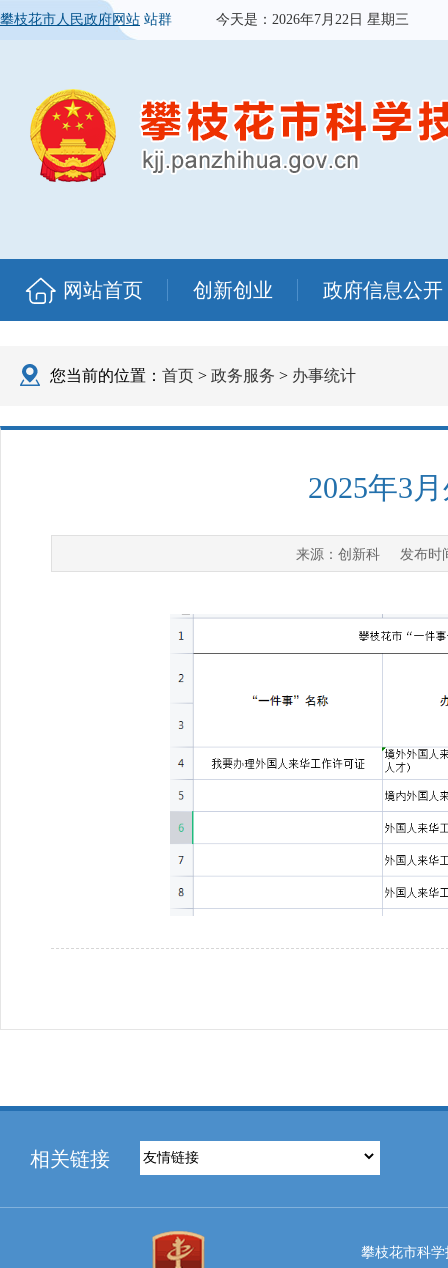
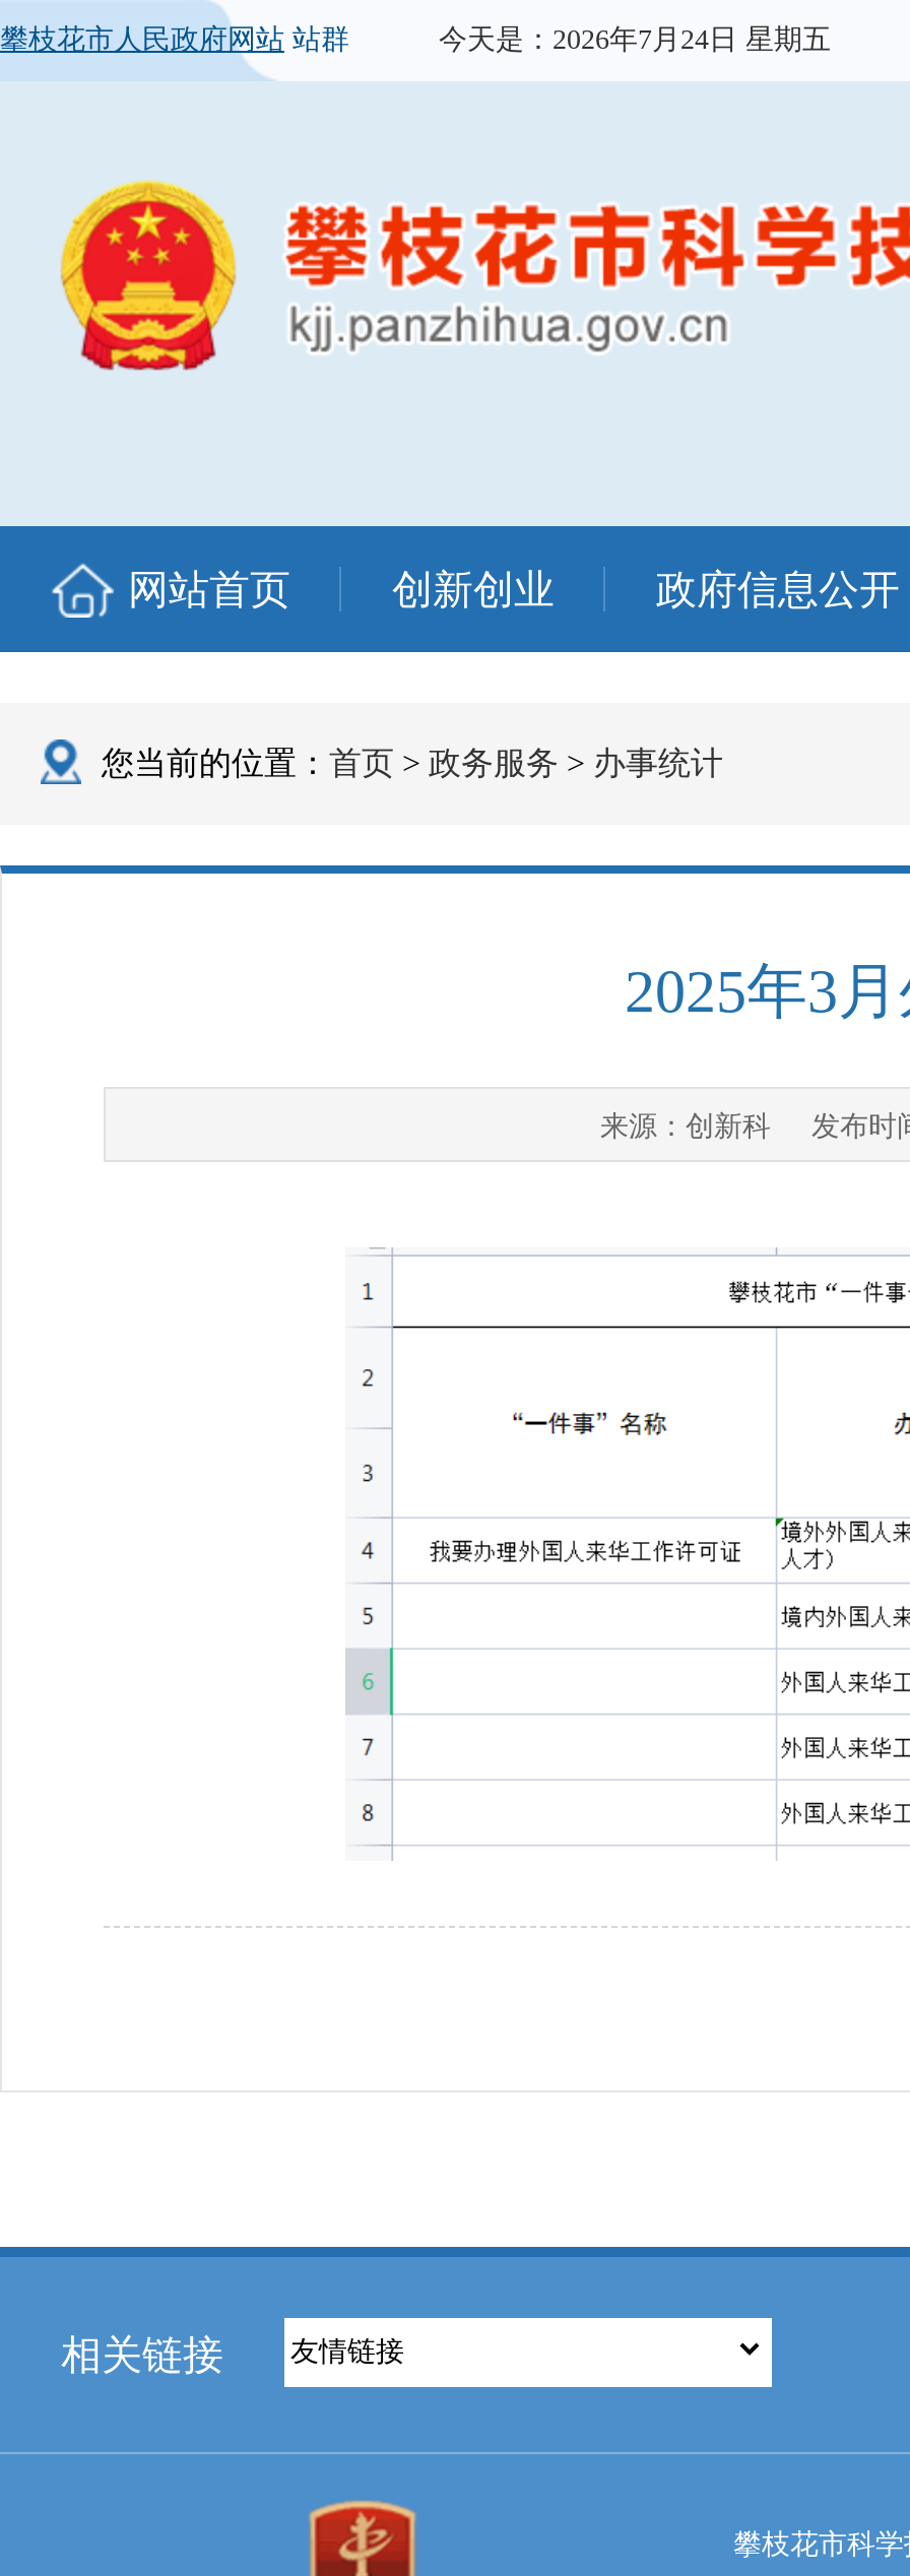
[216,12,409,27] 今天是：2026年7月22日 星期三 -> [439,24,831,55] 今天是：2026年7月24日 星期五

